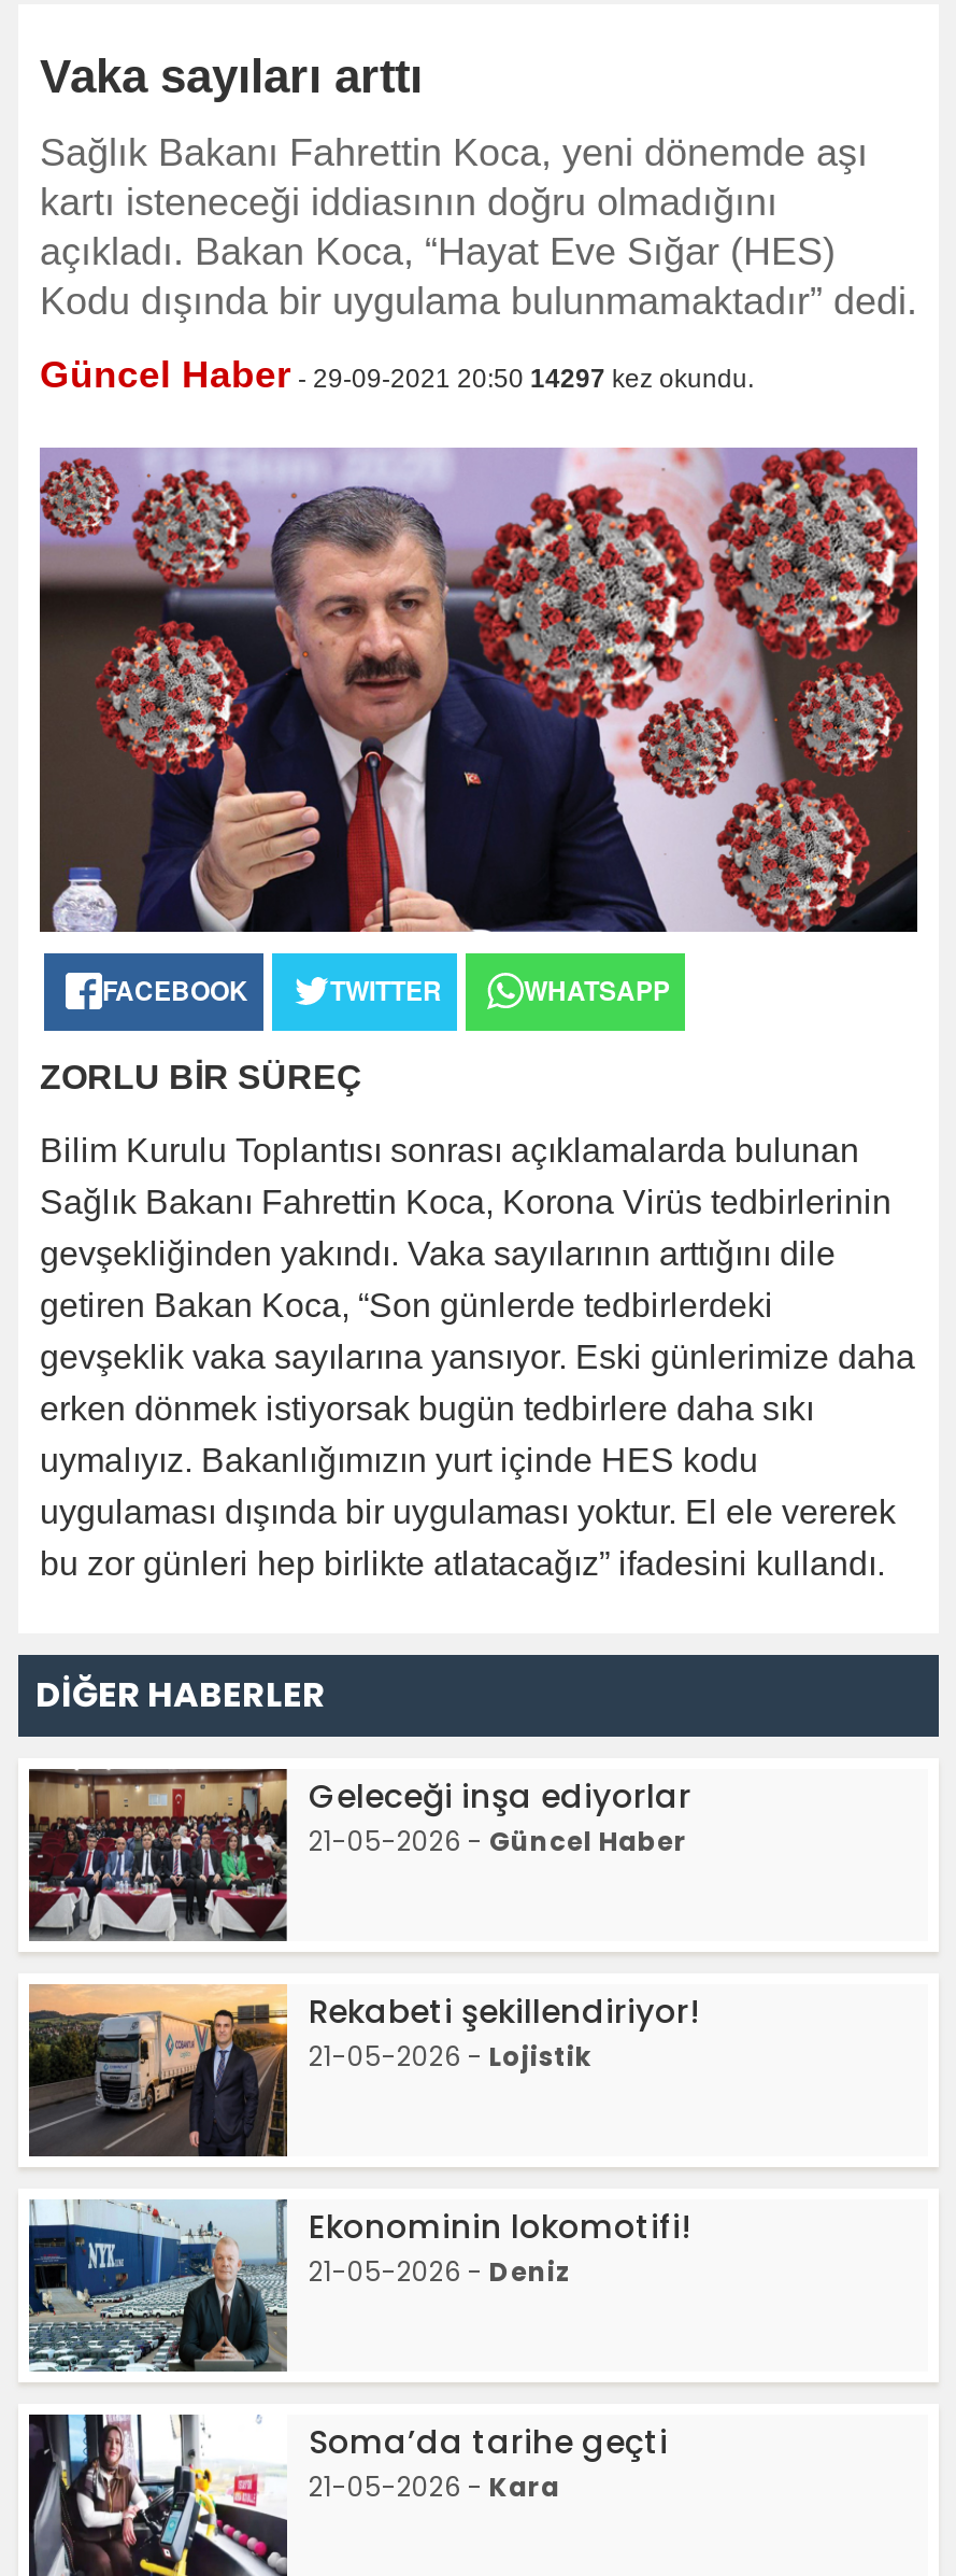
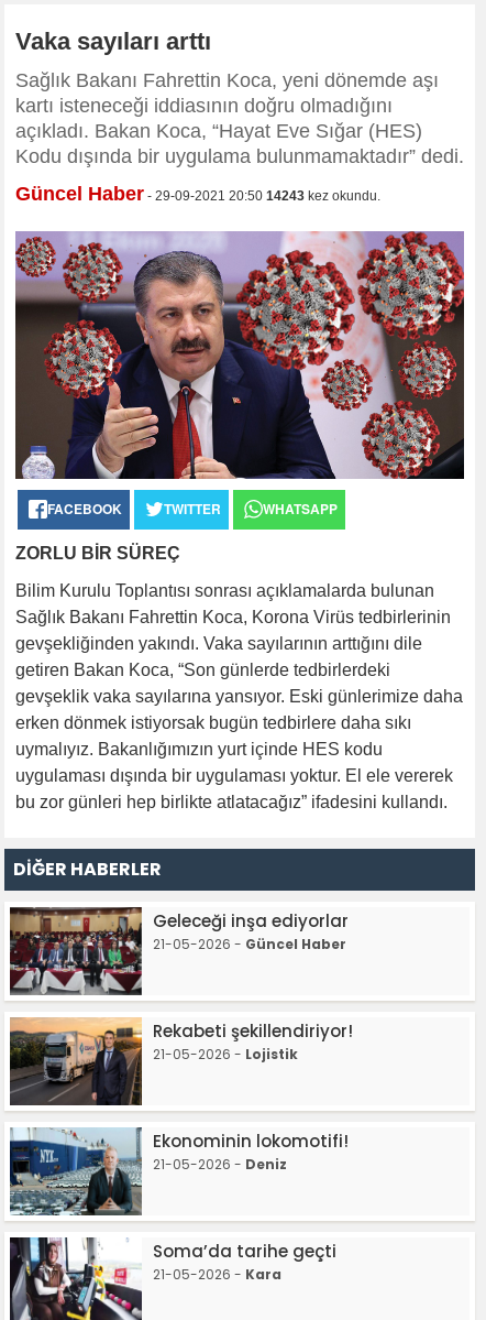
[40,353,754,396] Güncel Haber - 29-09-2021 20:50 14297 kez okundu. -> [15,183,380,205] Güncel Haber - 29-09-2021 20:50 14243 kez okundu.

